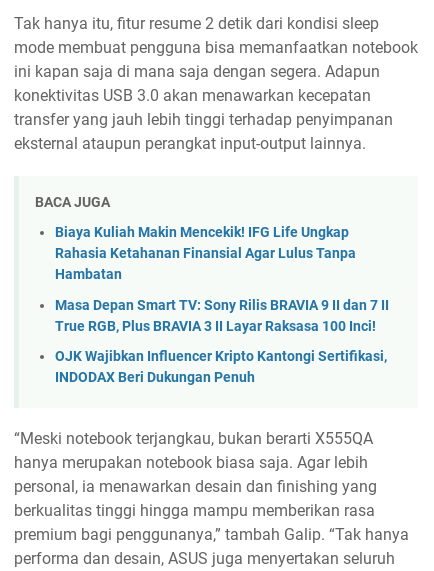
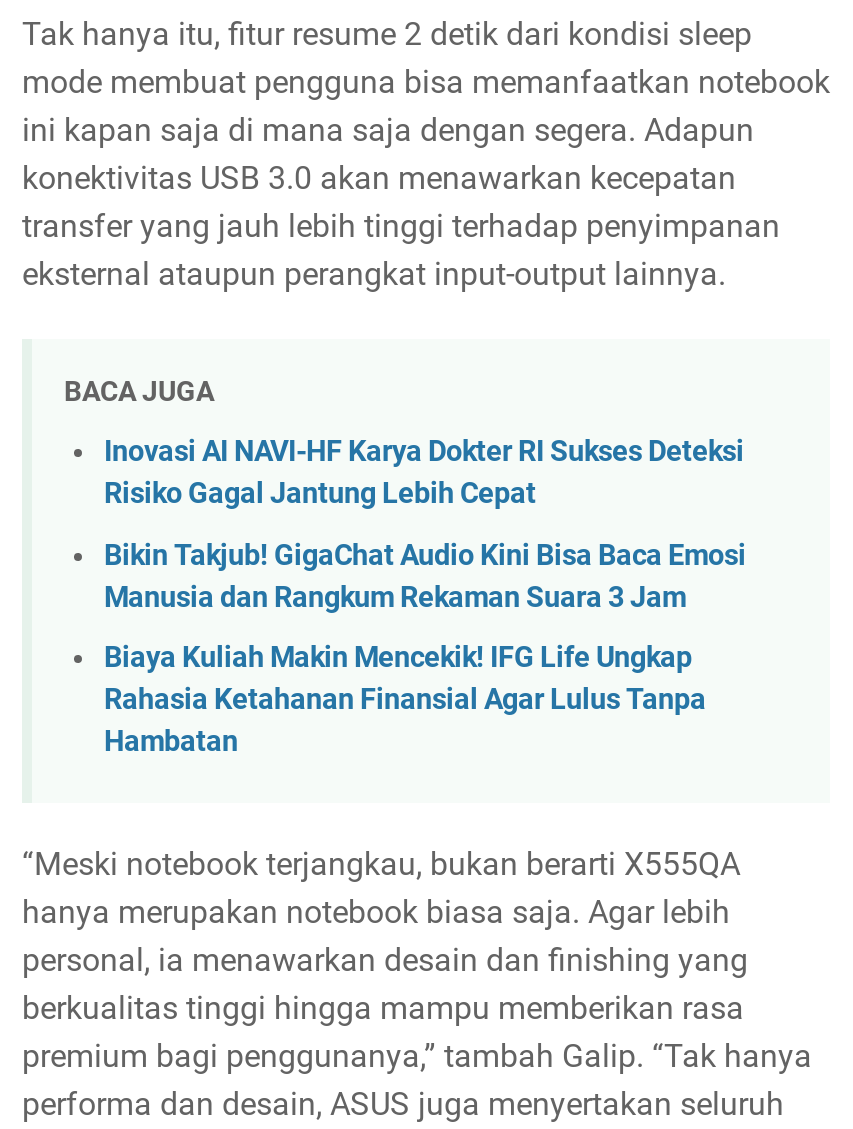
none -> [104,435,746,614] Inovasi AI NAVI-HF Karya Dokter RI Sukses Deteksi | Risiko Gagal Jantung Lebih Cepat | Bikin Takjub! GigaChat Audio Kini Bisa Baca Emosi | Manusia dan Rangkum Rekaman Suara 3 Jam
moved [55,224,356,283] -> [104,642,706,760]: Biaya Kuliah Makin Mencekik! IFG Life Ungkap | Rahasia Ketahanan Finansial Agar Lulus Tanpa | Hambatan
[55,297,389,386] Masa Depan Smart TV: Sony Rilis BRAVIA 9 II dan 7 II | True RGB, Plus BRAVIA 3 II Layar Raksasa 100 Inci! | OJK Wajibkan Influencer Kripto Kantongi Sertifikasi, | INDODAX Beri Dukungan Penuh -> none

